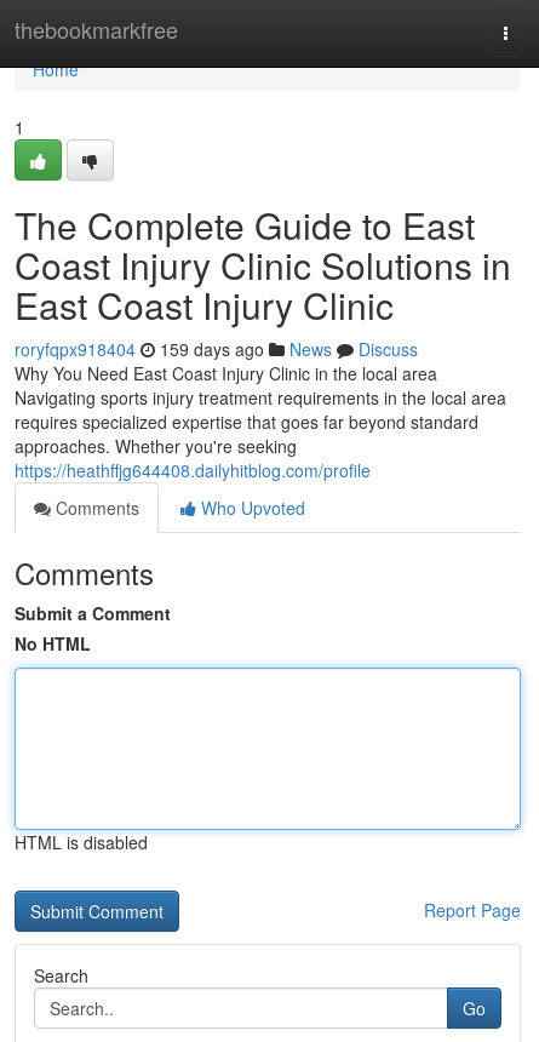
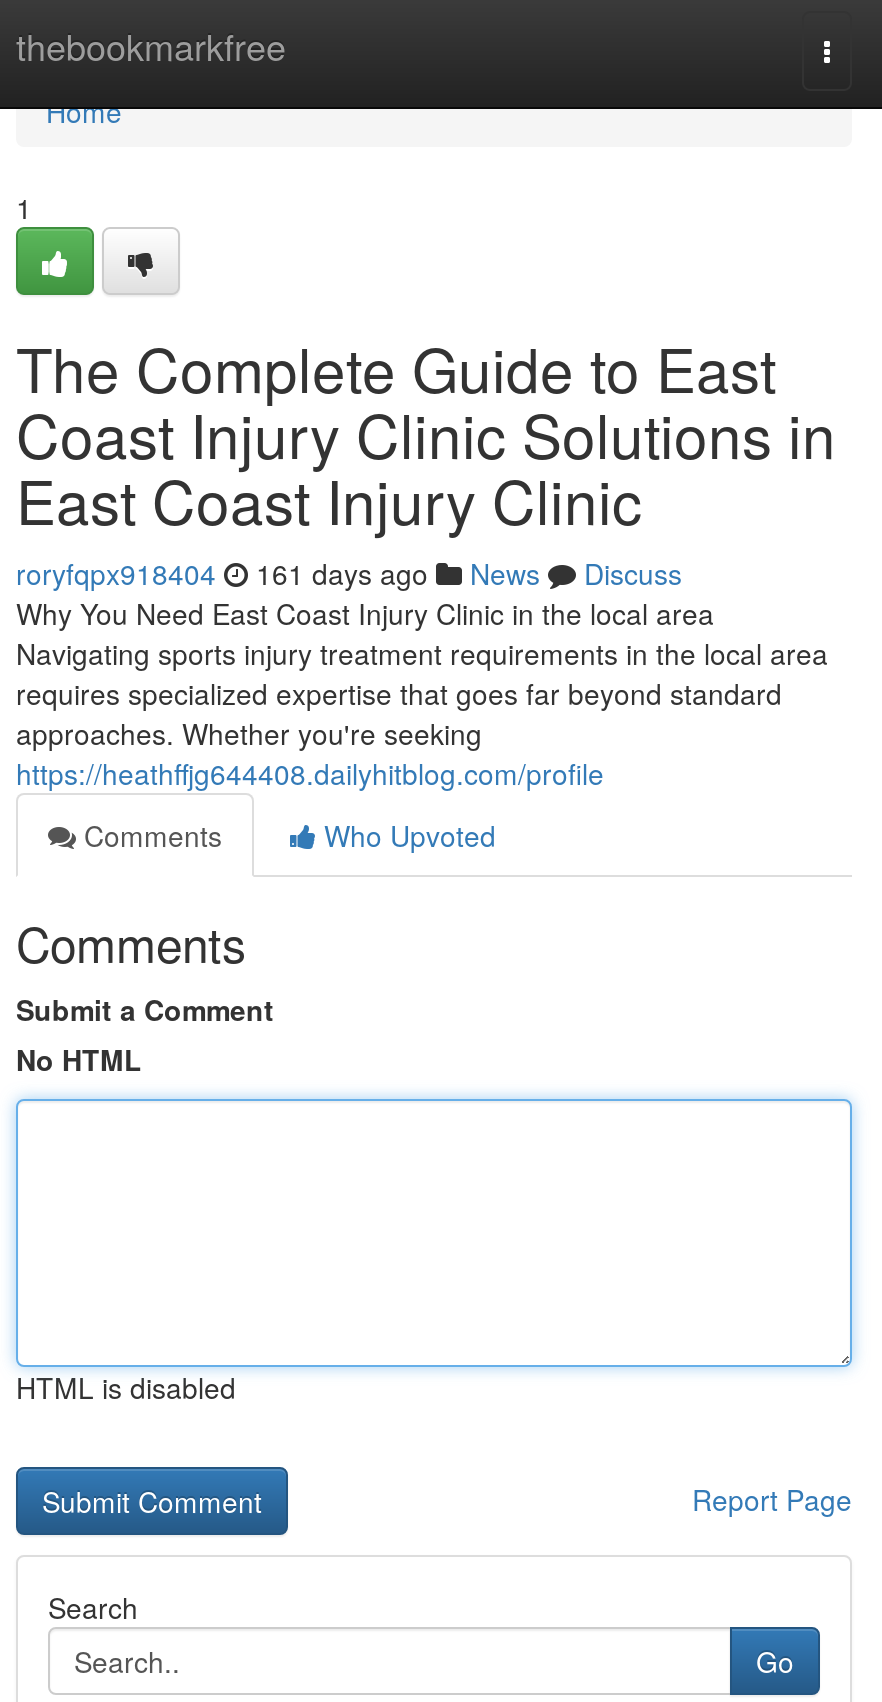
[15,337,418,361] roryfqpx918404 159 days ago News Discuss -> [16,553,682,593] roryfqpx918404 161 days ago News Discuss

